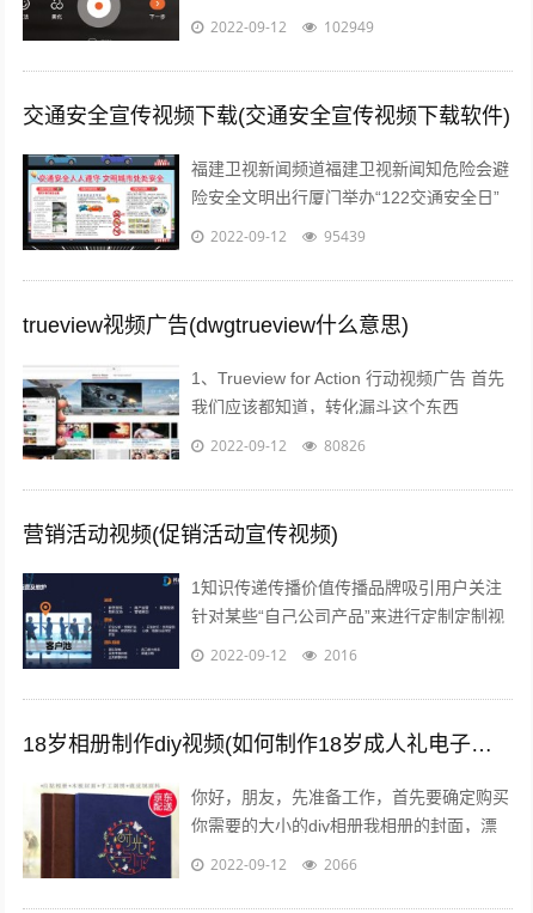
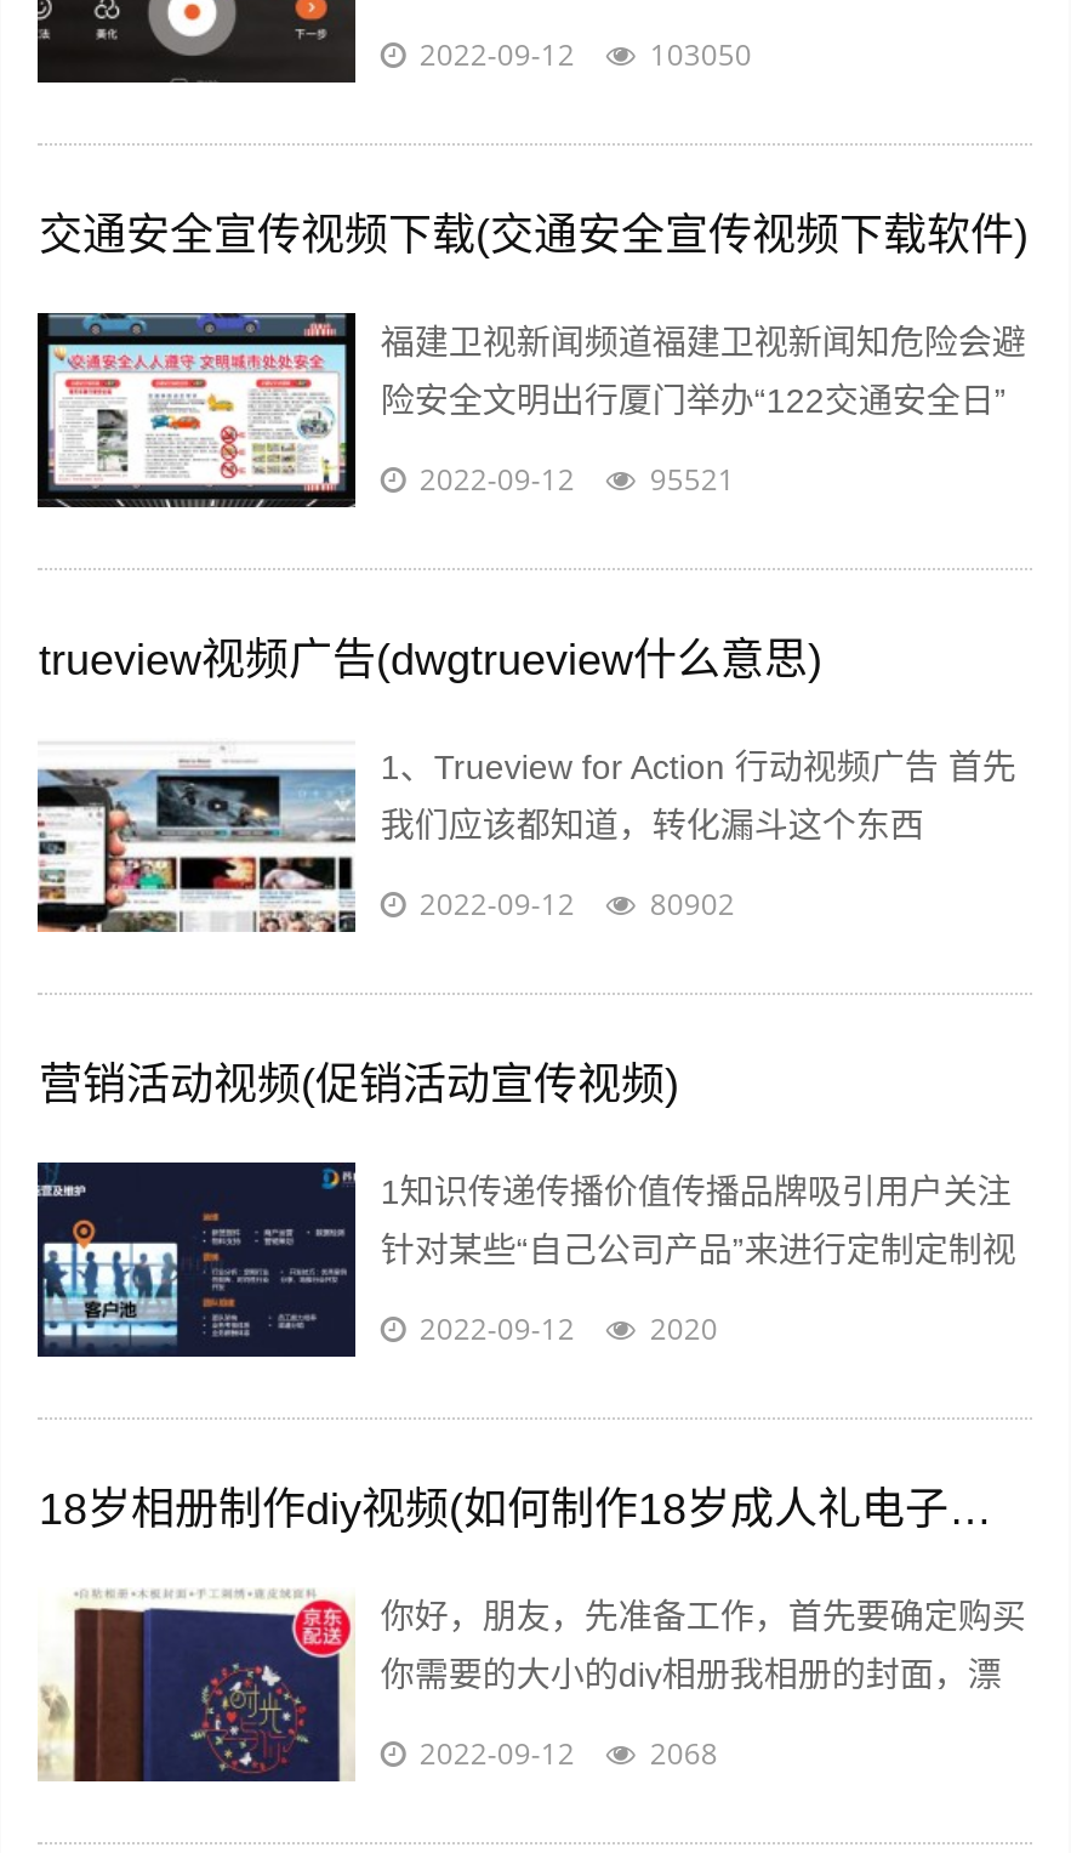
[324,16,375,37] 102949 -> [650,33,752,75] 103050
[324,226,366,246] 95439 -> [650,458,735,499] 95521
[324,435,366,456] 80826 -> [650,883,735,924] 80902
[324,645,358,665] 2016 -> [650,1307,718,1349] 2020
[324,854,358,874] 2066 -> [650,1732,718,1773] 2068

